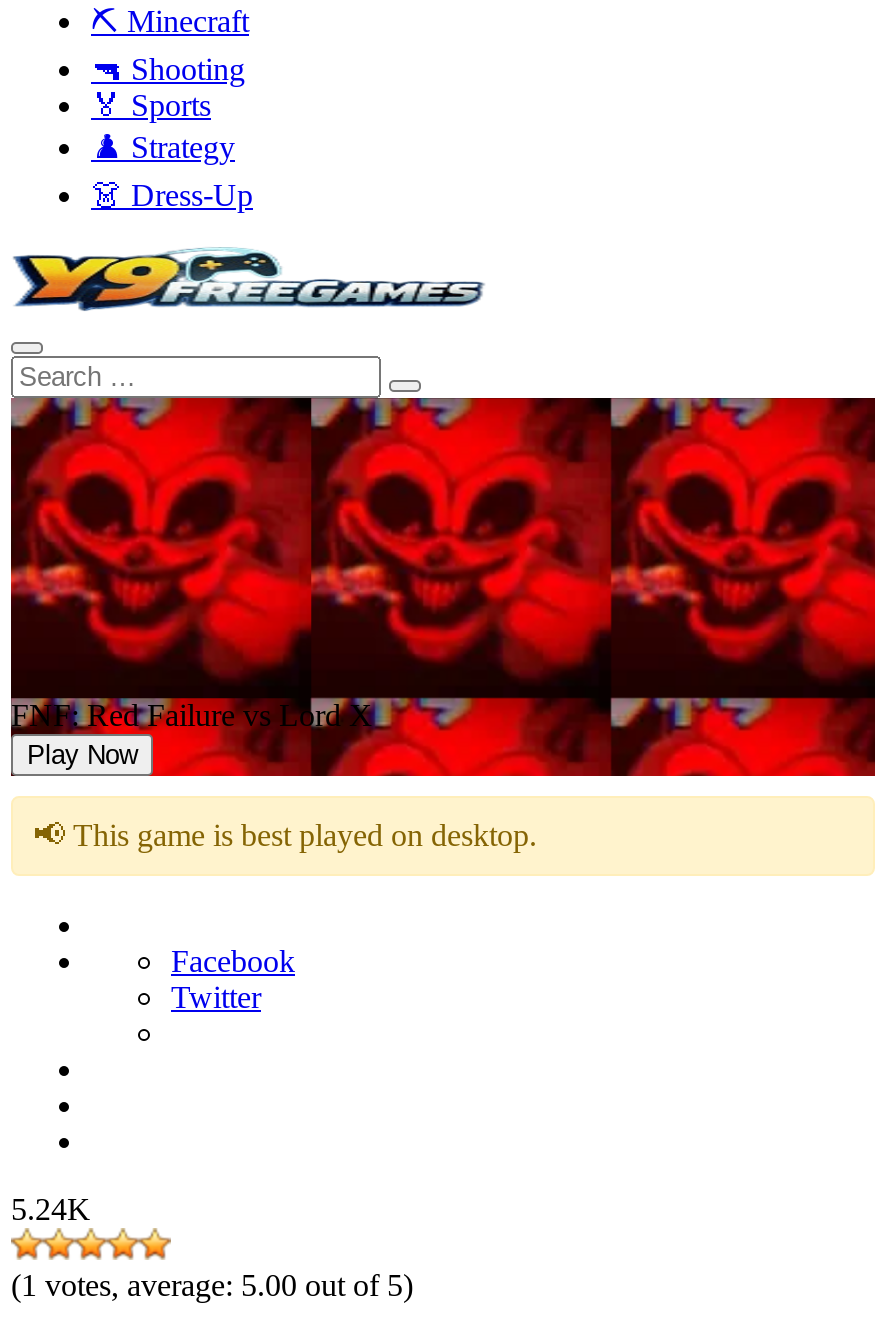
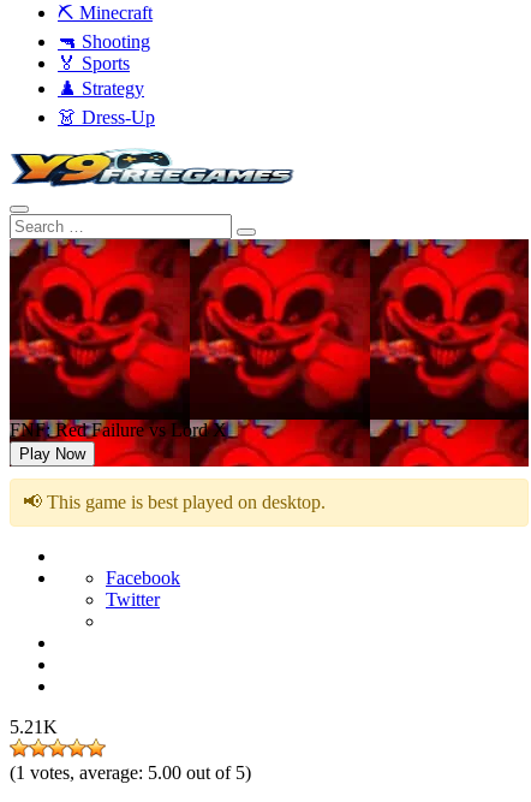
[11,1192,91,1226] 5.24K -> [10,717,58,737] 5.21K

